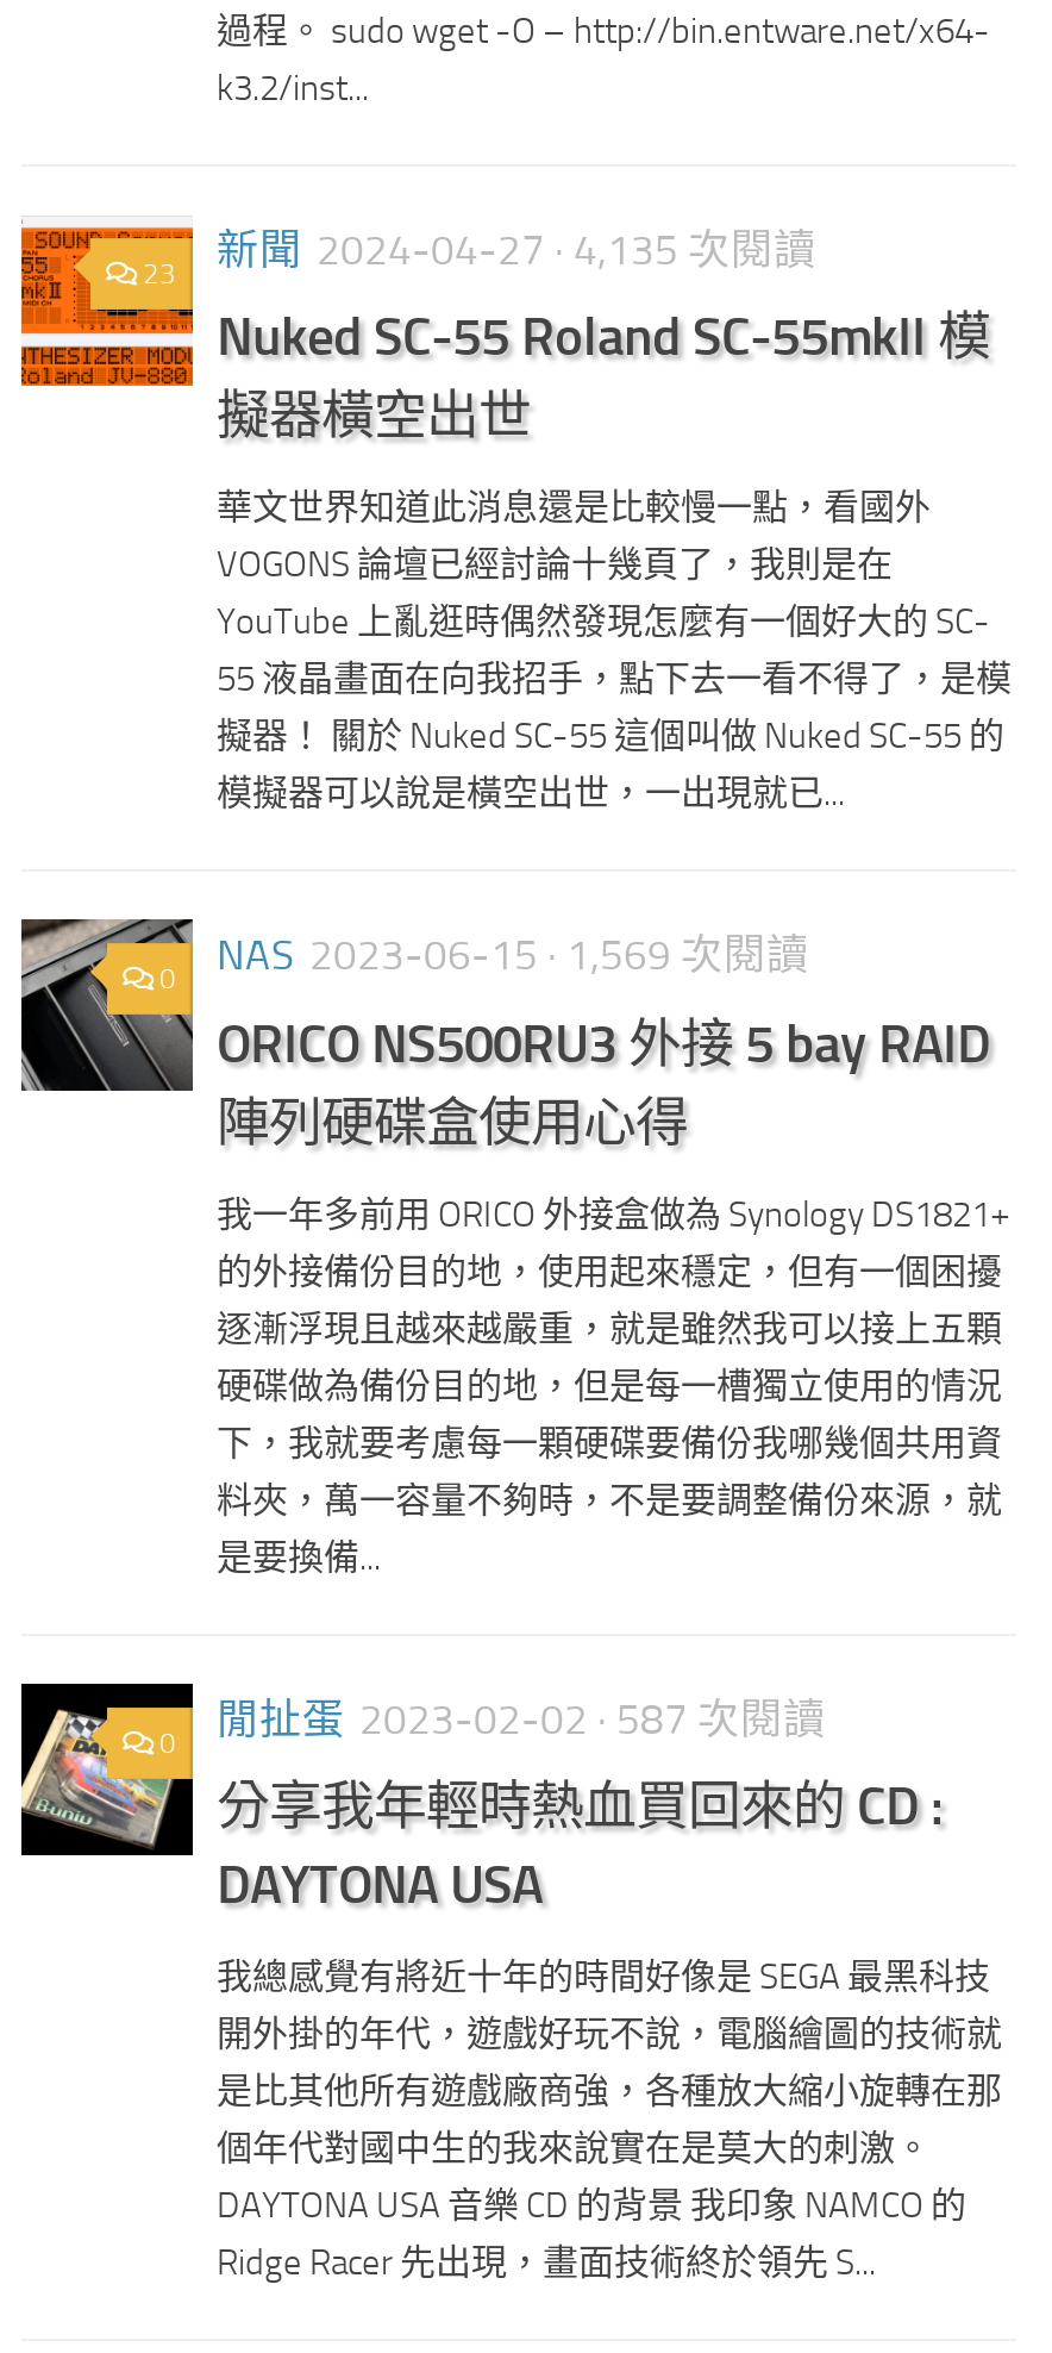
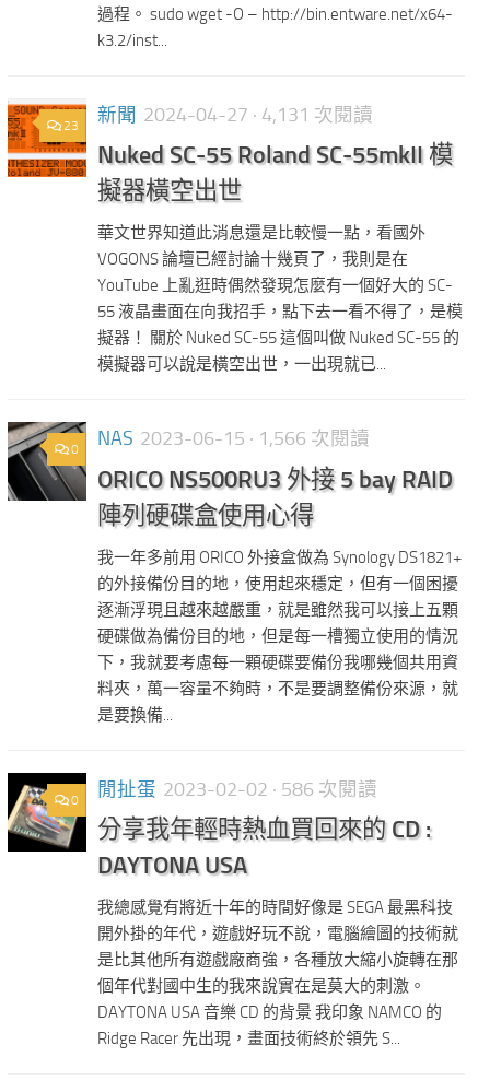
[143,226,816,291] 23 新聞 2024-04-27 · 4,135 次閱讀 -> [63,104,373,133] 23 新聞 2024-04-27 · 4,131 次閱讀
[159,932,809,996] 0 NAS 2023-06-15 · 1,569 次閱讀 -> [71,428,370,457] 0 NAS 2023-06-15 · 1,566 次閱讀
[217,1694,826,1742] 閒扯蛋 2023-02-02 · 587 次閱讀 -> [97,778,377,800] 閒扯蛋 2023-02-02 · 586 次閱讀

